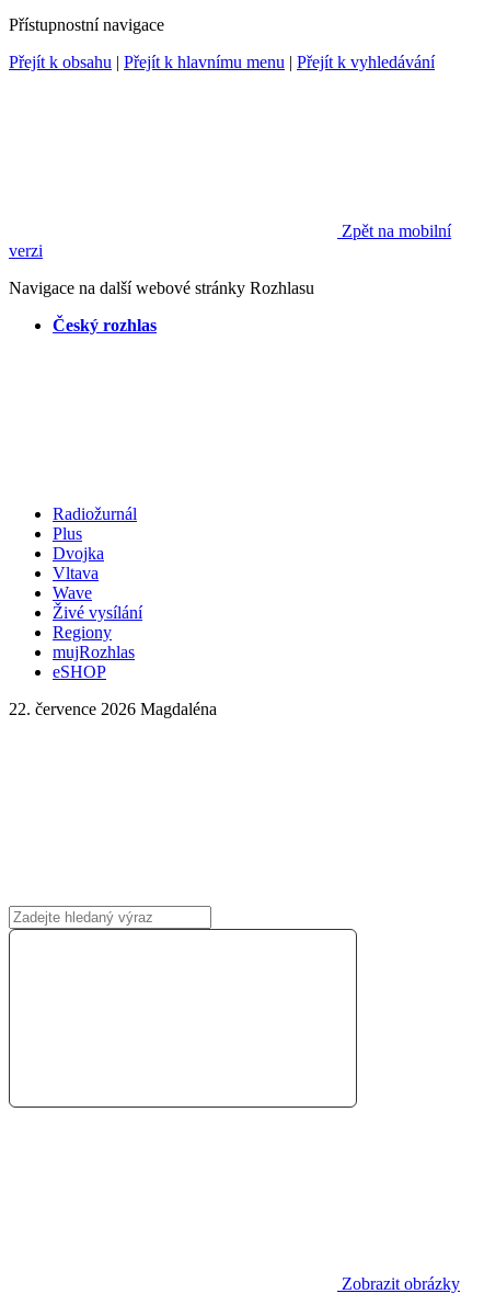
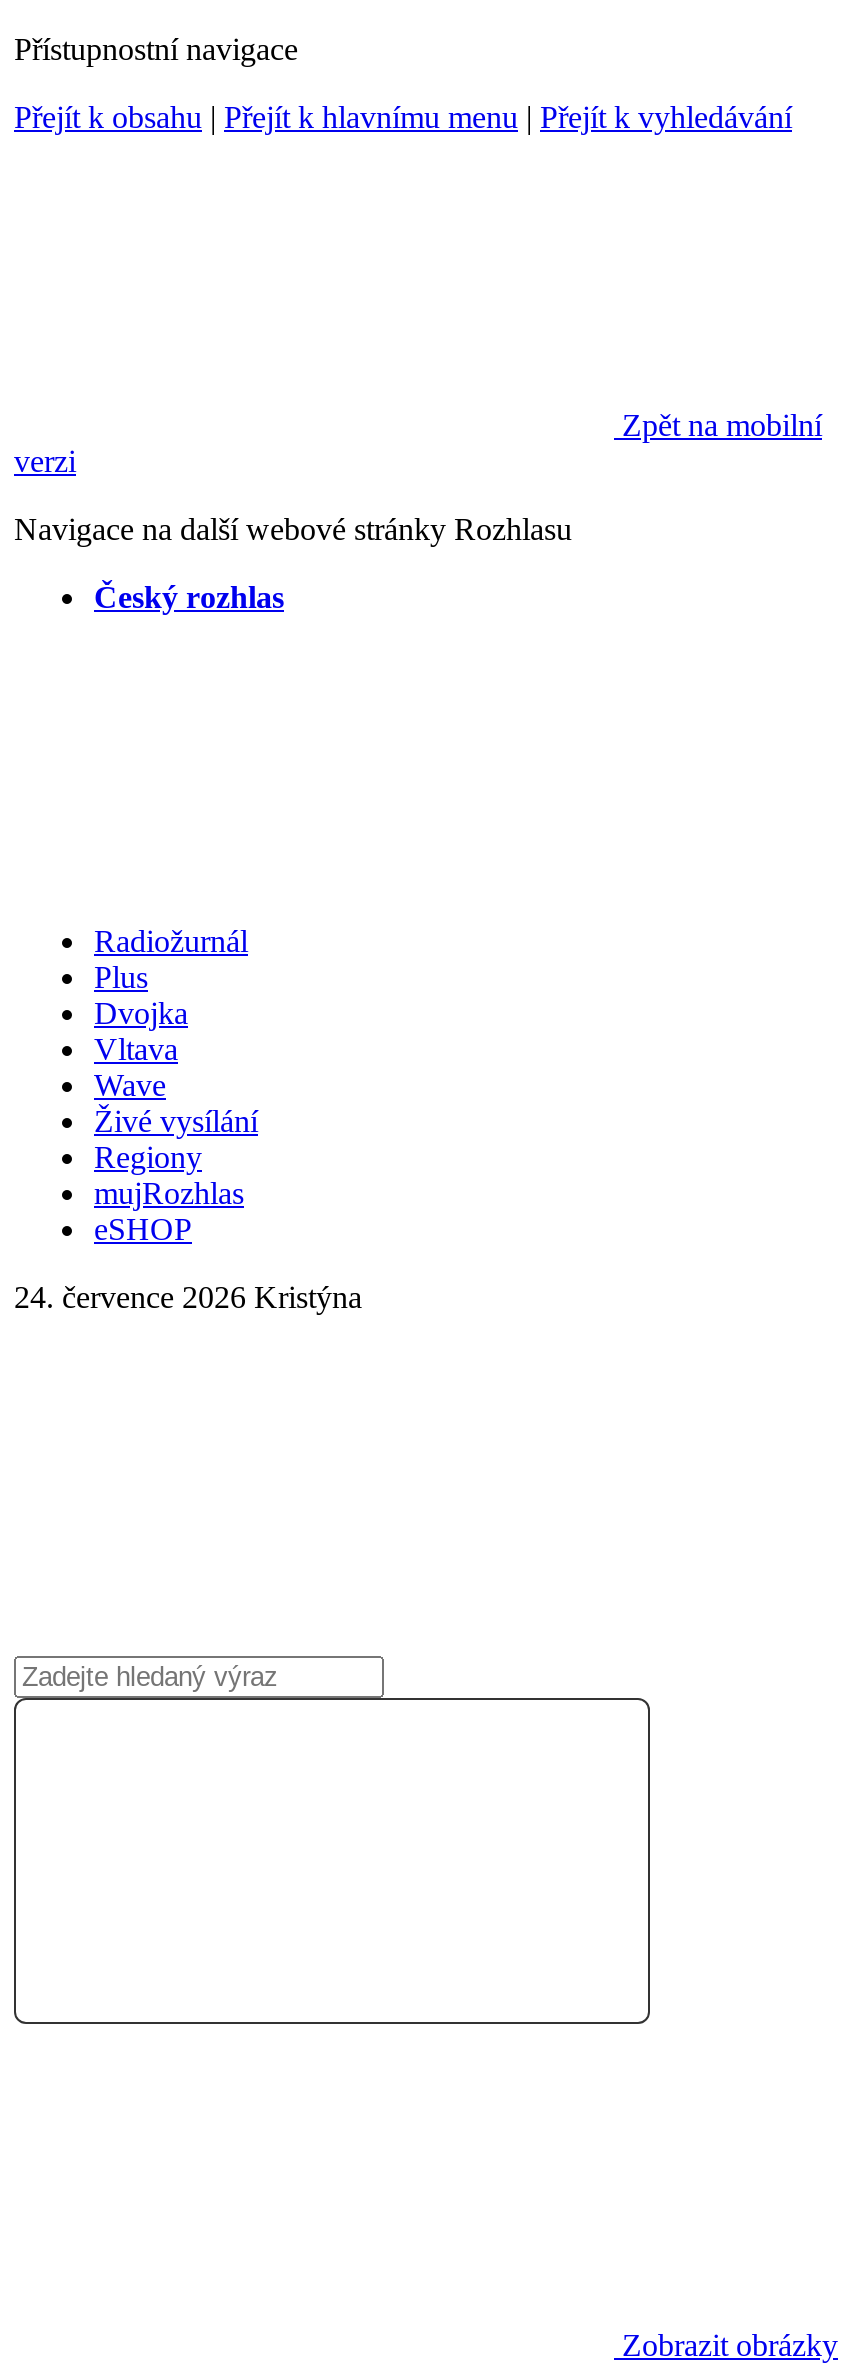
[9,700,217,718] 22. července 2026 Magdaléna -> [14,1280,362,1314] 24. července 2026 Kristýna

